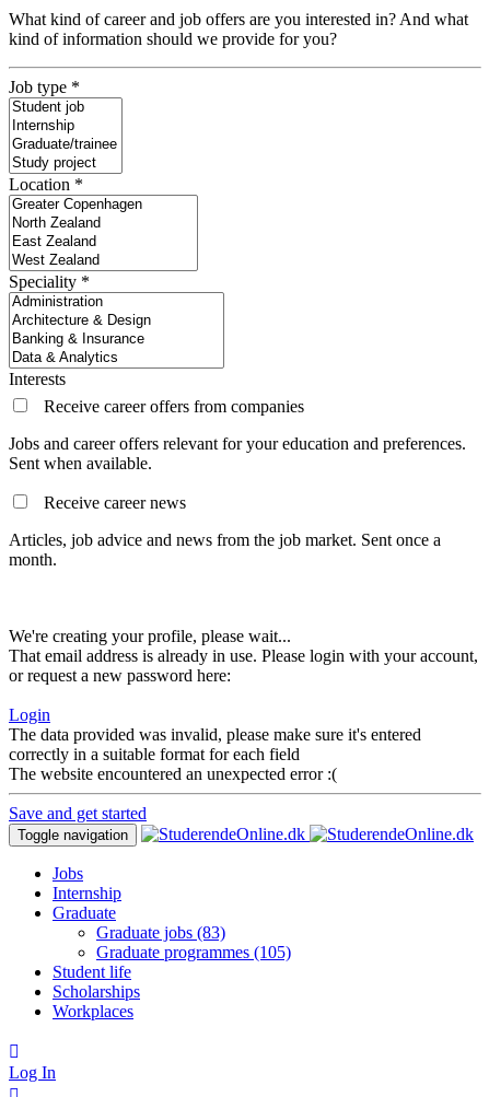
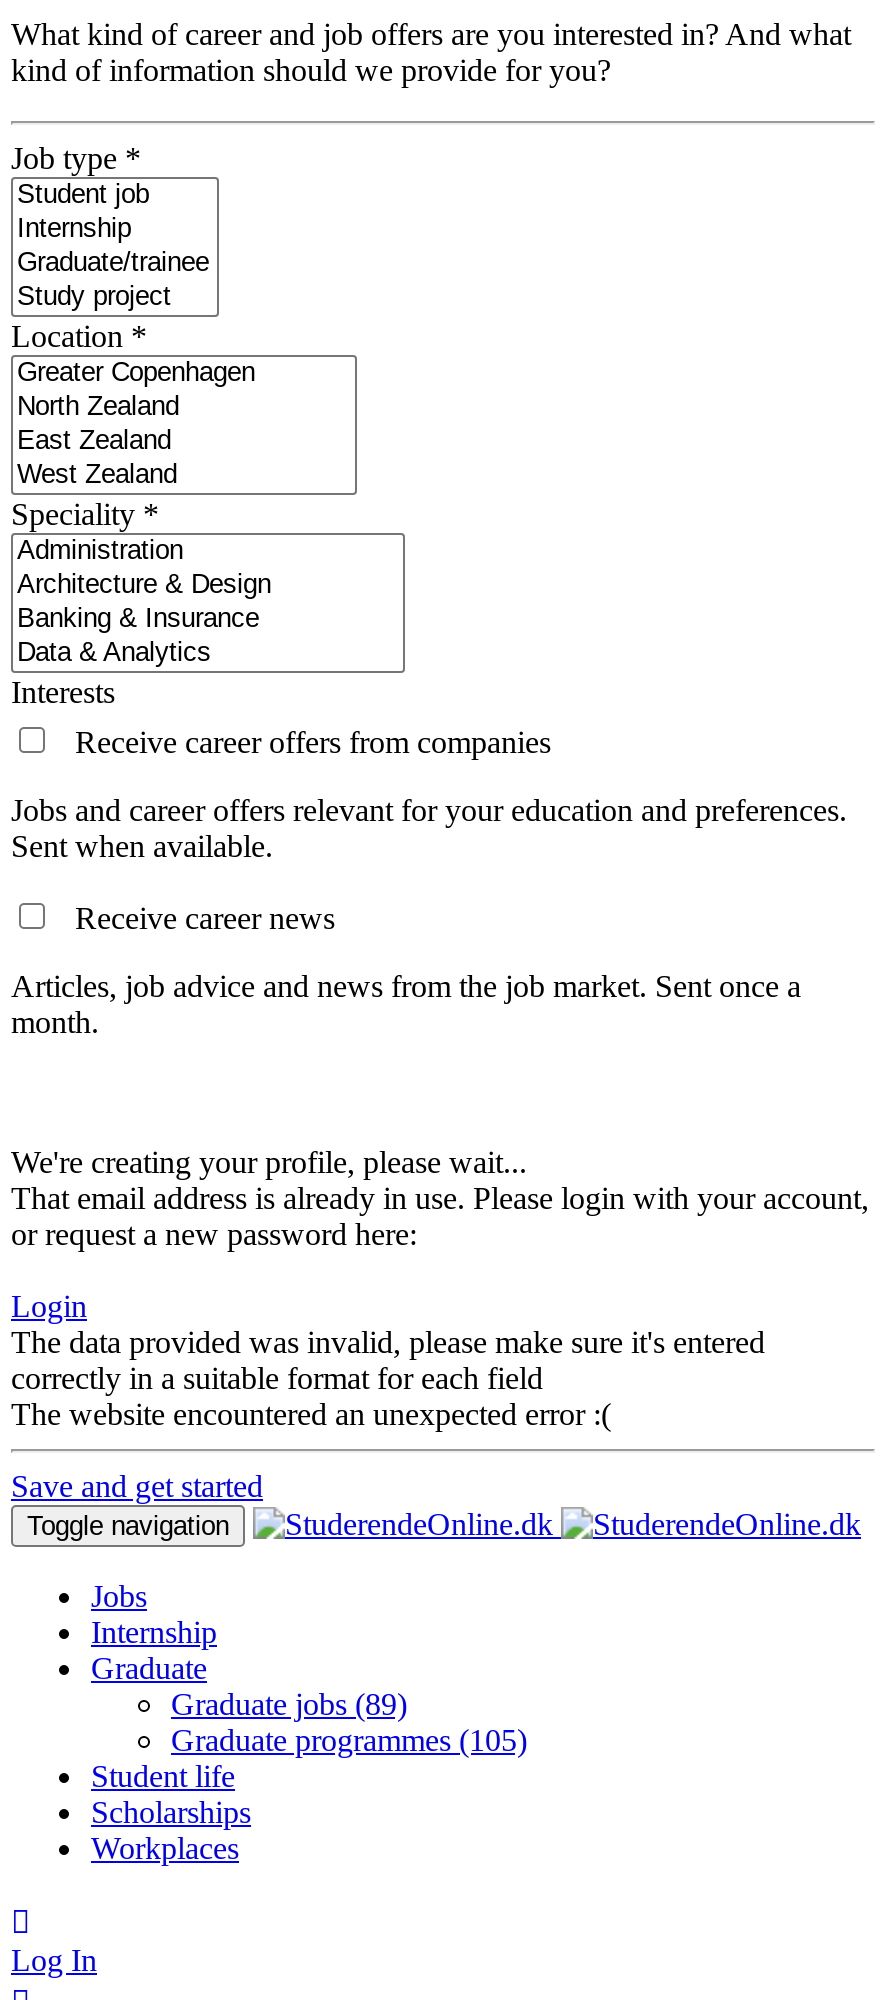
[96,923,225,942] Graduate jobs (83) -> [171,1687,407,1721] Graduate jobs (89)

